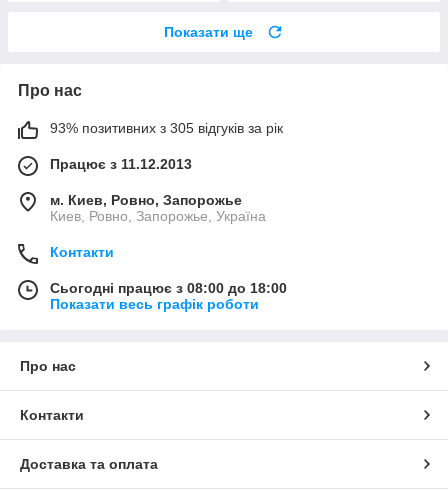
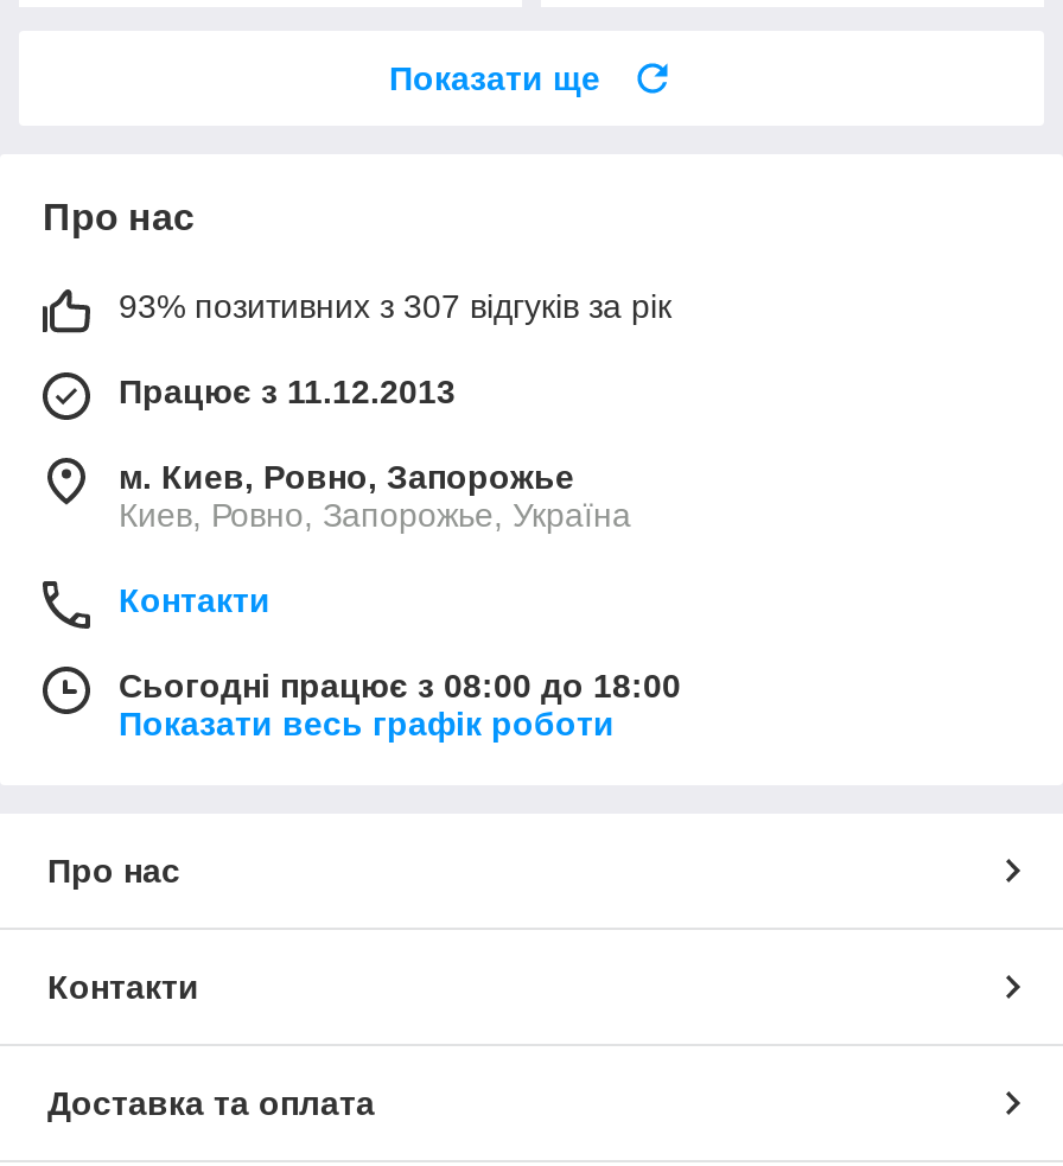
[50,120,283,136] 93% позитивних з 305 відгуків за рік -> [119,287,671,325] 93% позитивних з 307 відгуків за рік

